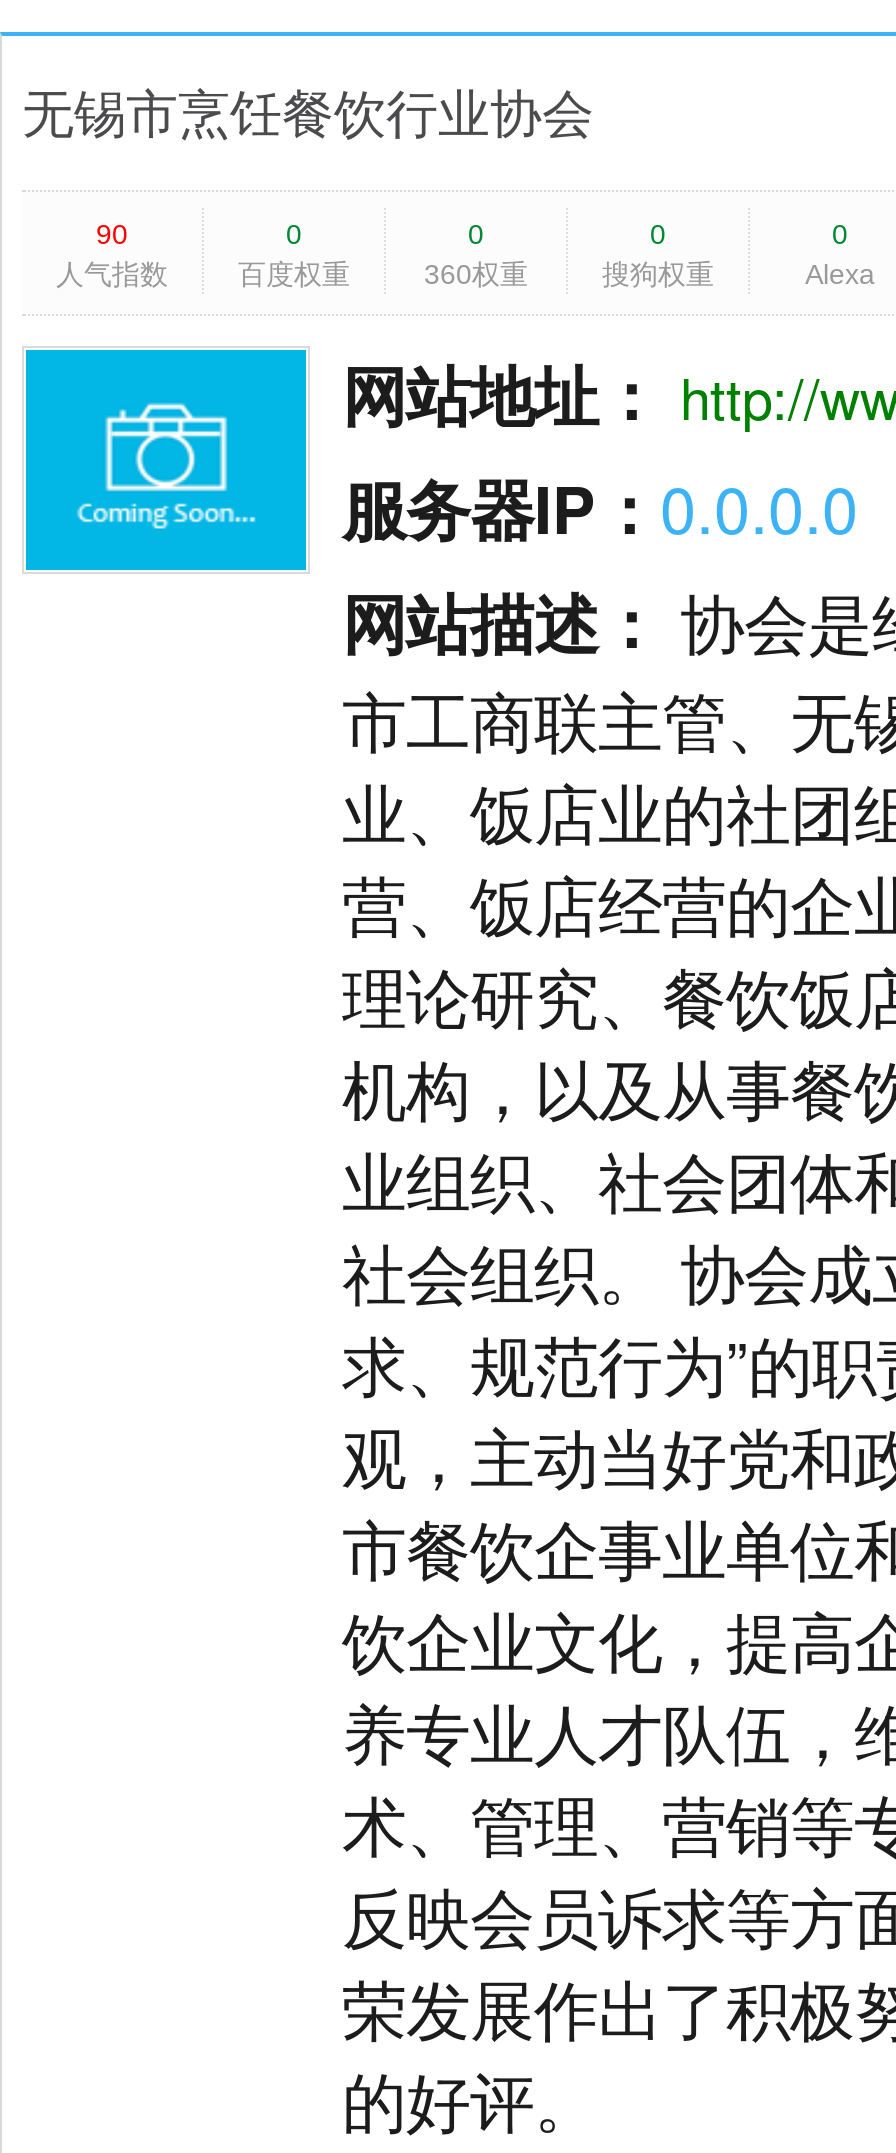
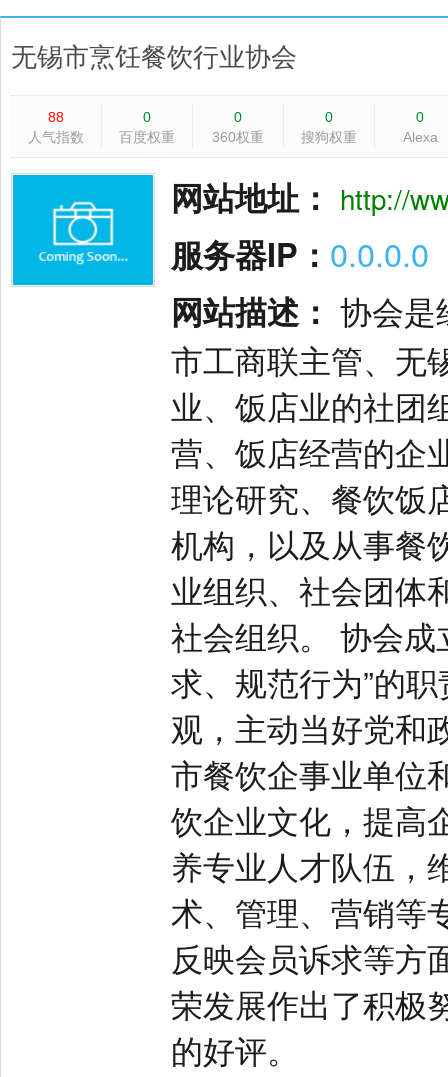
[96,218,128,250] 90 -> [48,109,64,125] 88

